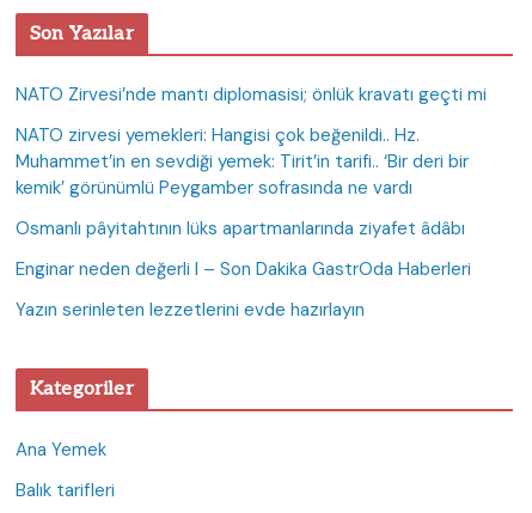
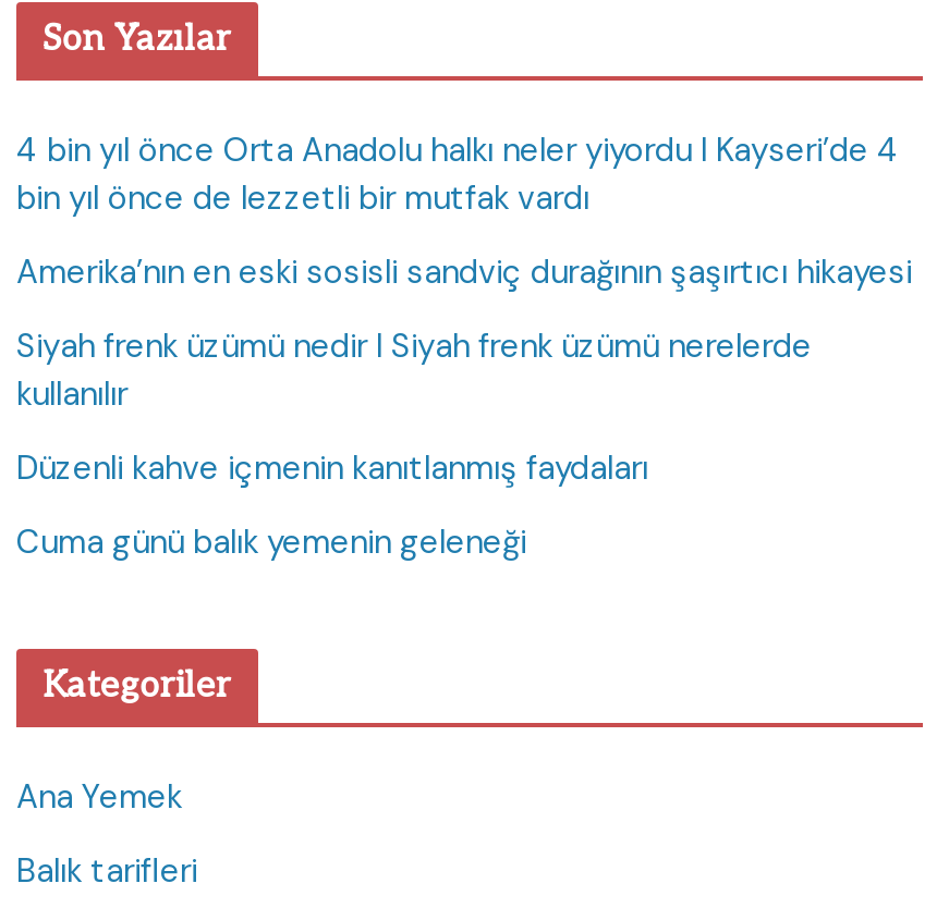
[16,83,487,106] NATO Zirvesi’nde mantı diplomasisi; önlük kravatı geçti mi -> [16,128,899,220] 4 bin yıl önce Orta Anadolu halkı neler yiyordu I Kayseri’de 4 | bin yıl önce de lezzetli bir mutfak vardı
[16,123,469,200] NATO zirvesi yemekleri: Hangisi çok beğenildi.. Hz. | Muhammet’in en sevdiği yemek: Tirit’in tarifi.. ‘Bir deri bir | kemik’ görünümlü Peygamber sofrasında ne vardı -> [16,250,912,294] Amerika’nın en eski sosisli sandviç durağının şaşırtıcı hikayesi
[16,216,465,240] Osmanlı pâyitahtının lüks apartmanlarında ziyafet âdâbı -> [16,324,812,416] Siyah frenk üzümü nedir I Siyah frenk üzümü nerelerde | kullanılır
[16,257,471,281] Enginar neden değerli I – Son Dakika GastrOda Haberleri -> [16,446,648,490] Düzenli kahve içmenin kanıtlanmış faydaları
[16,298,365,322] Yazın serinleten lezzetlerini evde hazırlayın -> [16,520,526,564] Cuma günü balık yemenin geleneği

